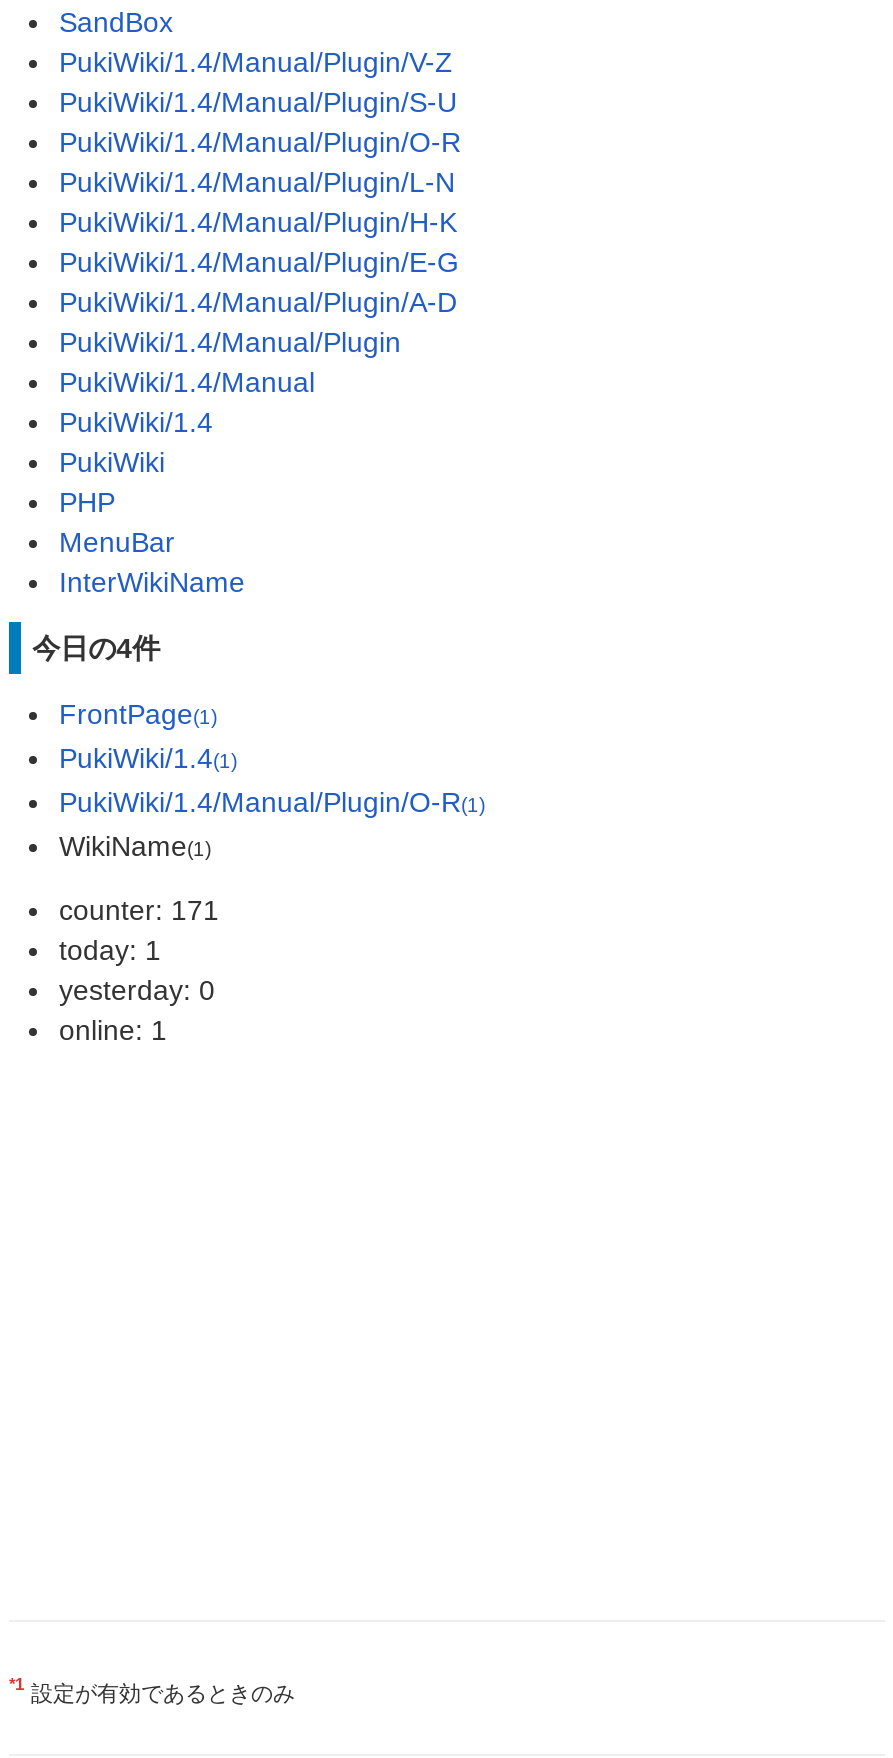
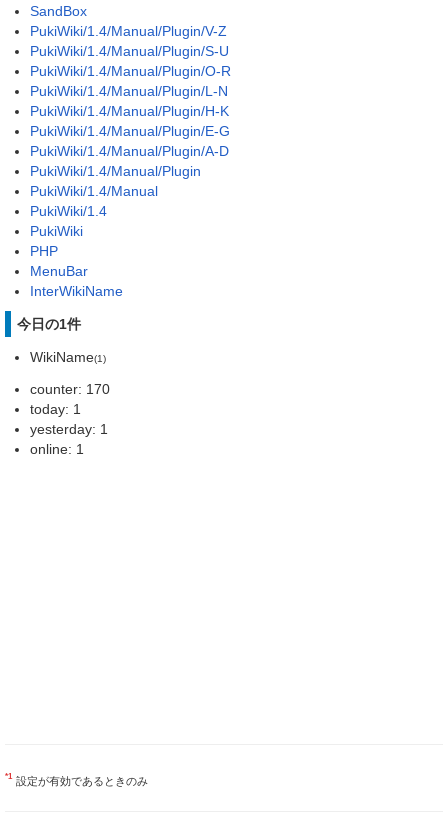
[32,632,485,818] 今日の4件 | FrontPage(1) | PukiWiki/1.4(1) | PukiWiki/1.4/Manual/Plugin/O-R(1) -> [17,316,81,332] 今日の1件
[59,894,219,926] counter: 171 -> [30,381,110,397] counter: 170
[59,974,215,1006] yesterday: 0 -> [30,421,108,437] yesterday: 1

